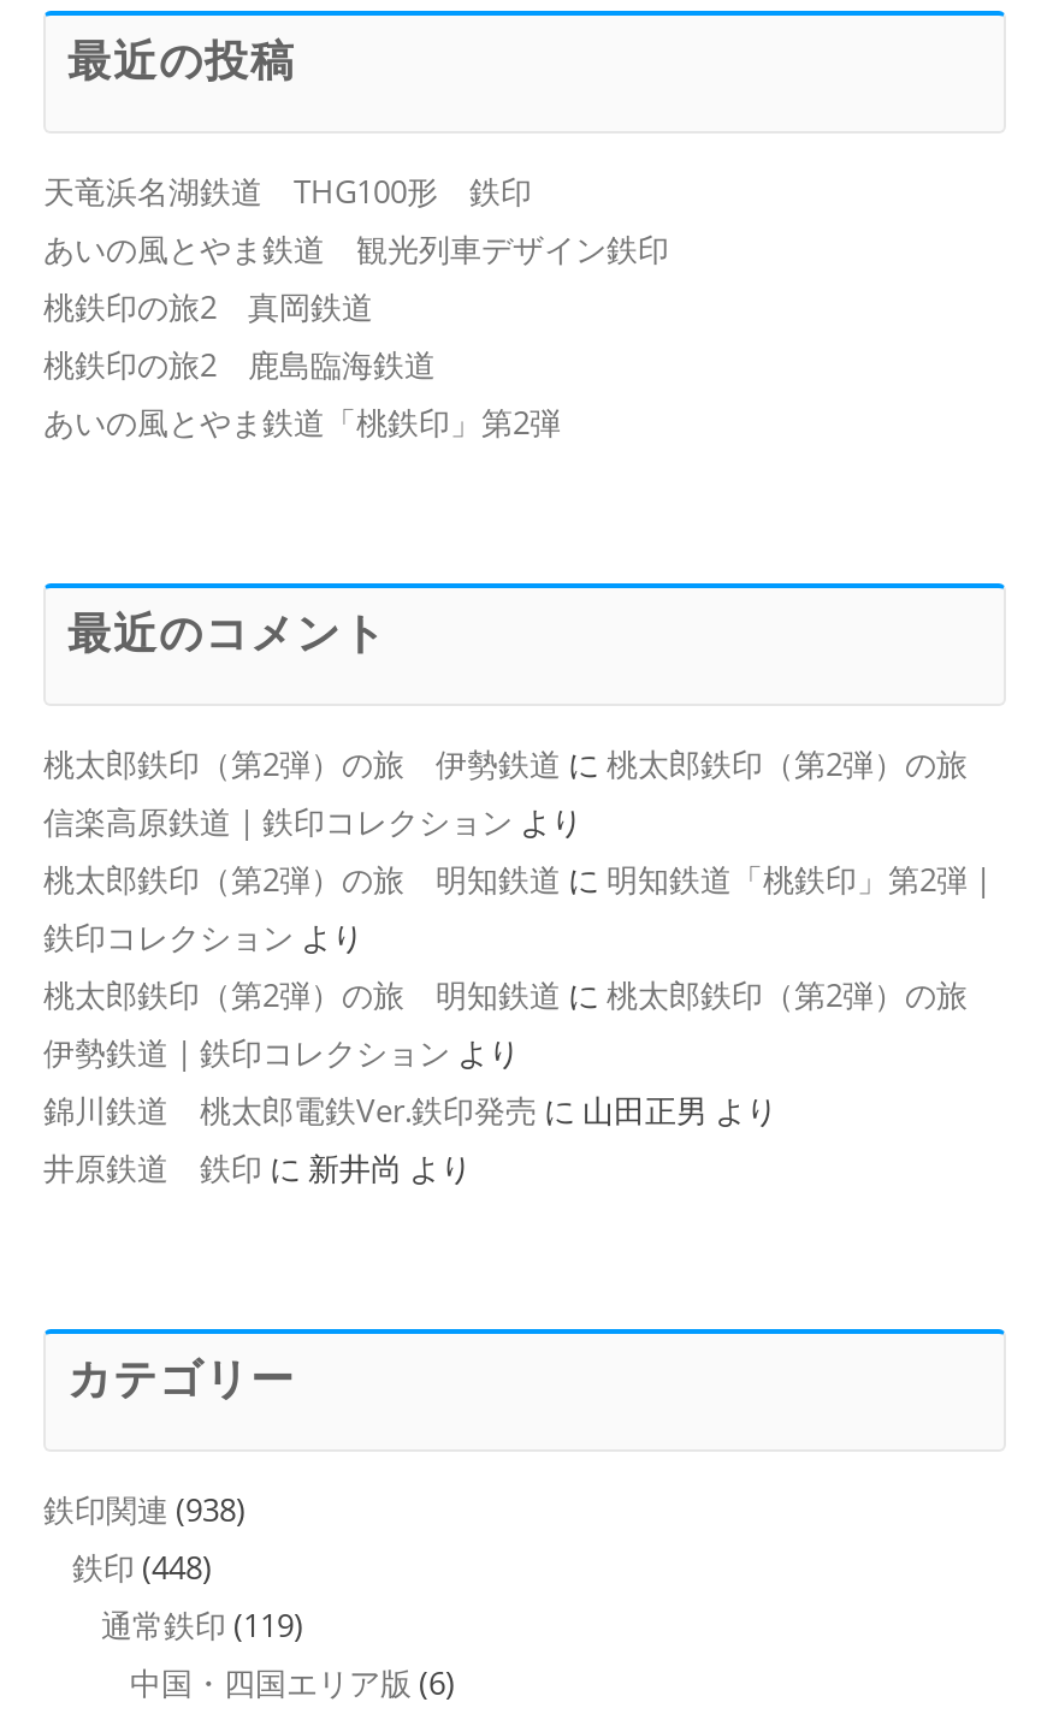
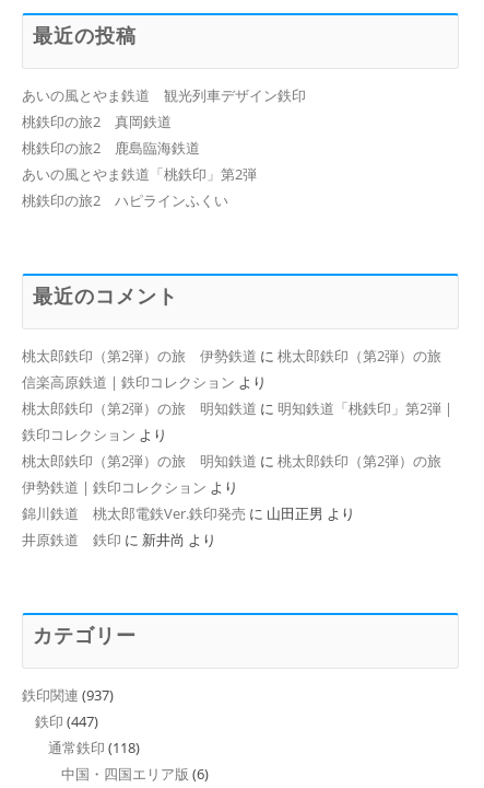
[43,169,532,212] 天竜浜名湖鉄道 THG100形 鉄印 -> none
moved [43,227,669,443] -> [22,85,306,184]: あいの風とやま鉄道 観光列車デザイン鉄印 | 桃鉄印の旅2 真岡鉄道 | 桃鉄印の旅2 鹿島臨海鉄道 | あいの風とやま鉄道「桃鉄印」第2弾
none -> [22,190,228,210] 桃鉄印の旅2 ハピラインふくい
[43,1487,245,1531] 鉄印関連(938) -> [22,685,114,705] 鉄印関連(937)
[72,1545,212,1588] 鉄印(448) -> [35,711,98,731] 鉄印(447)
[101,1603,303,1646] 通常鉄印(119) -> [48,737,140,757] 通常鉄印(118)

